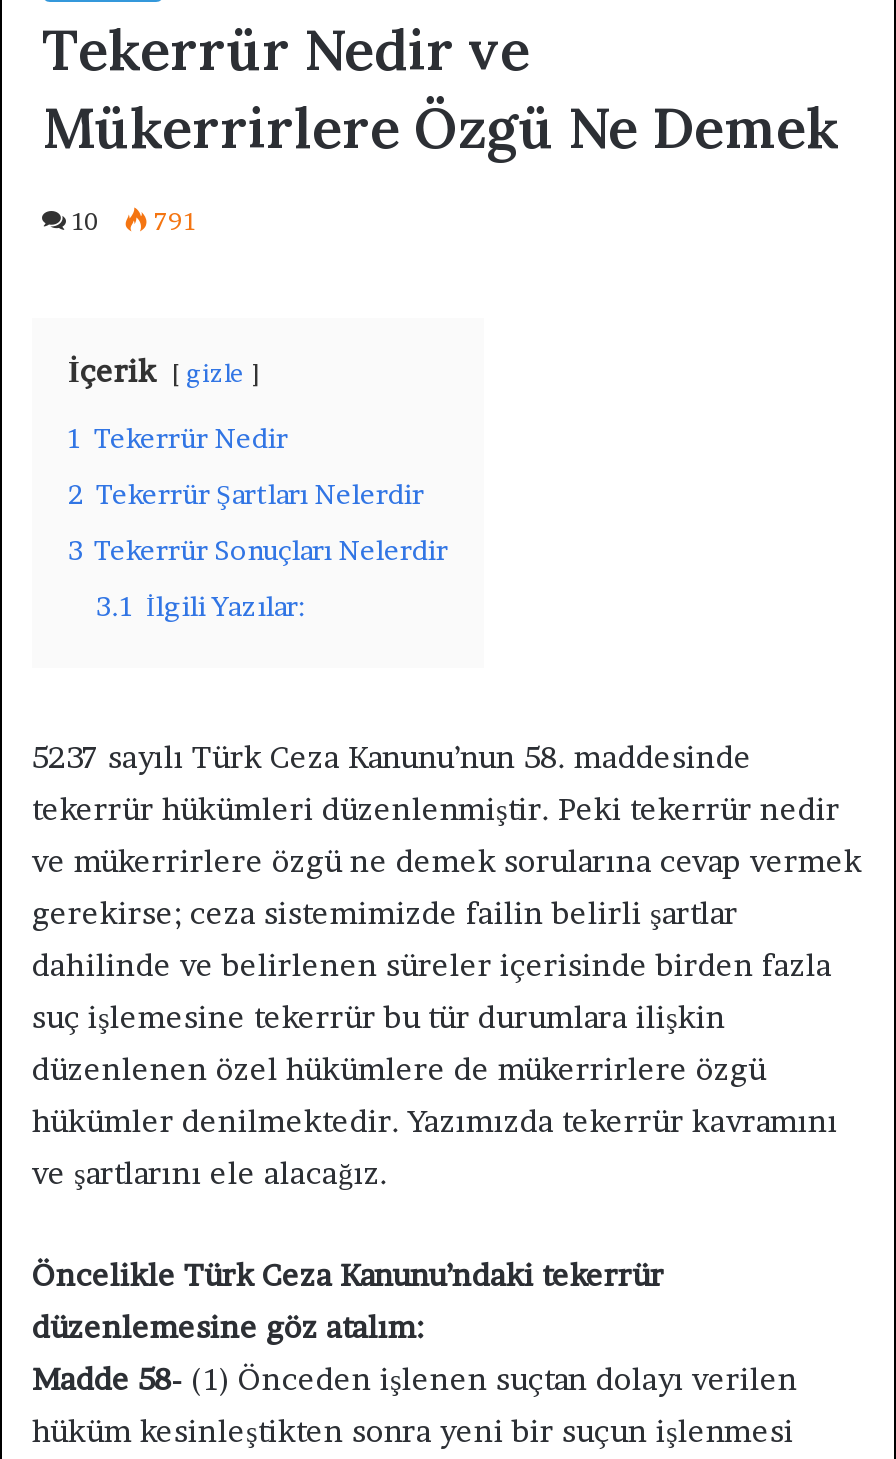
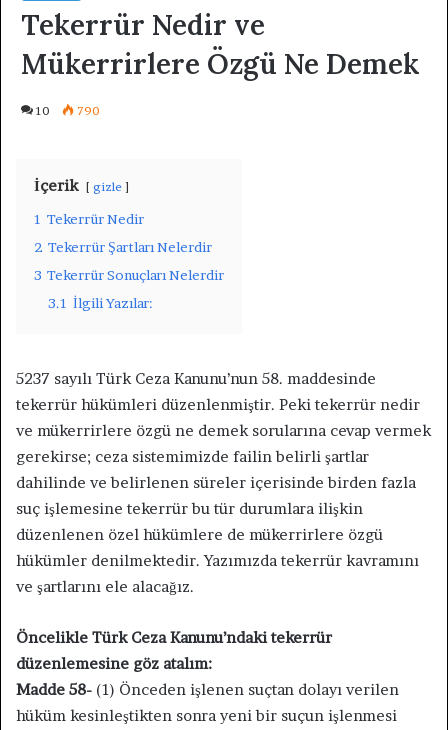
[72,206,196,236] 10 791 -> [36,103,100,118] 10 790

